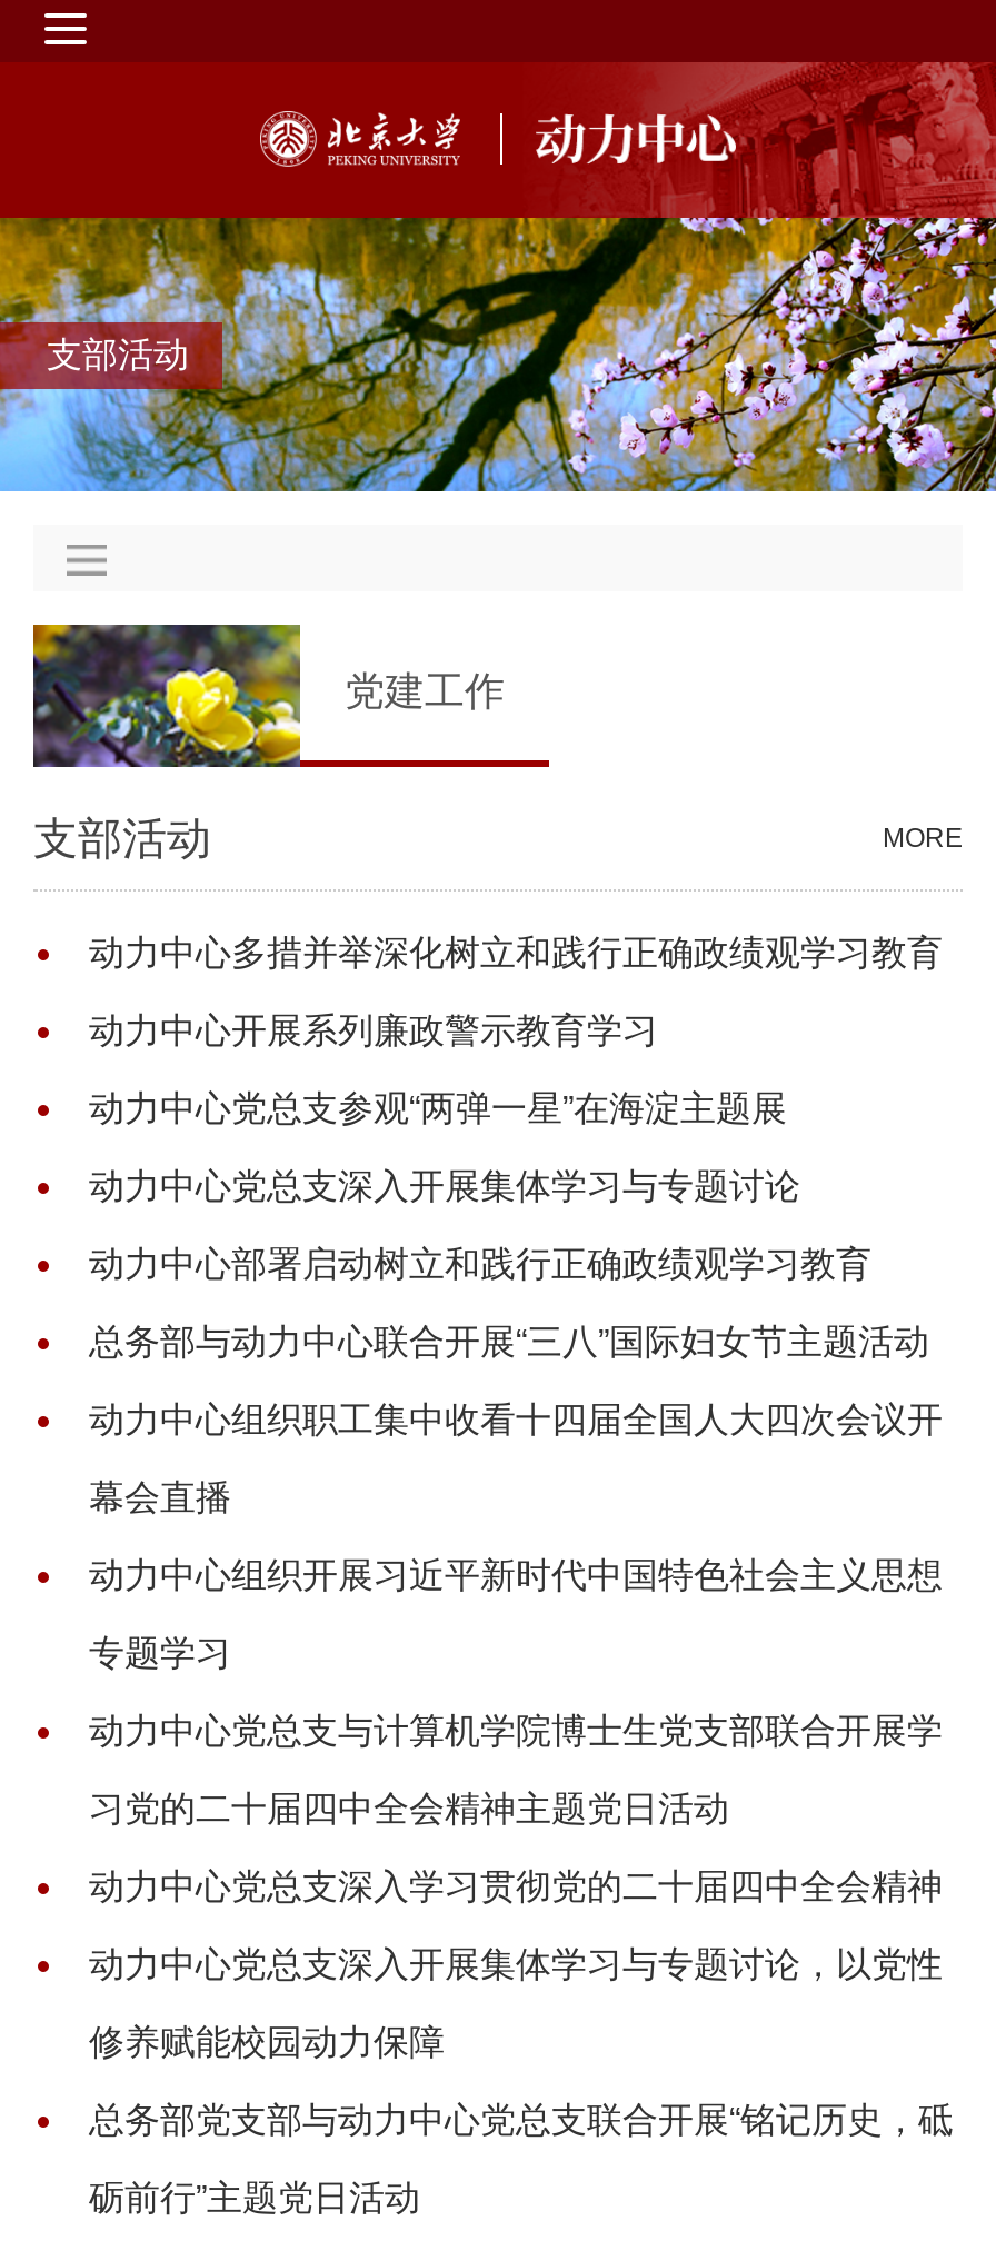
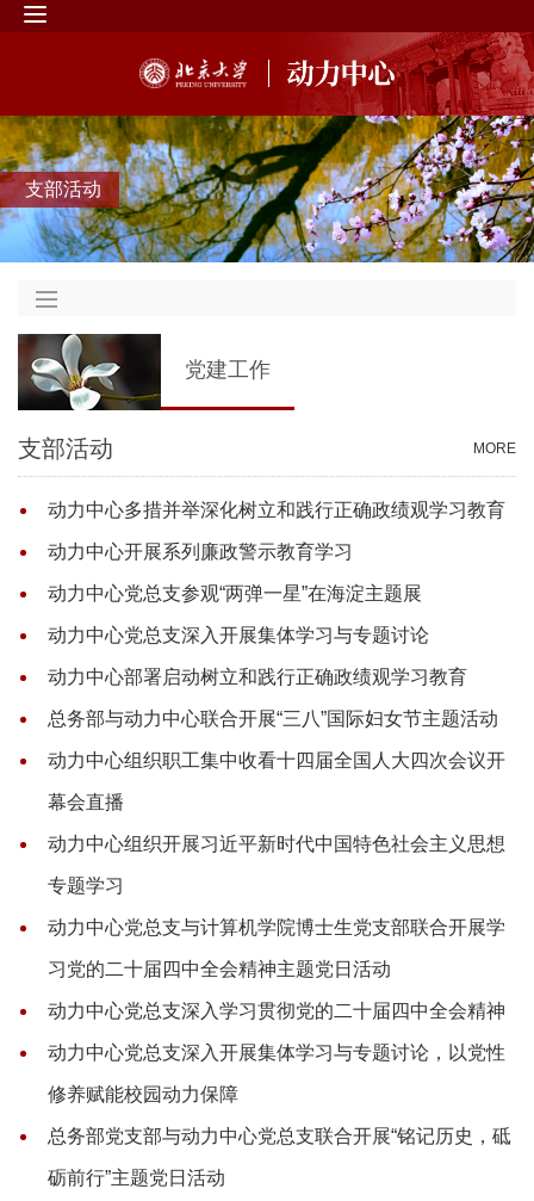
[33,622,302,769] [image] -> [18,333,162,411] [image]

